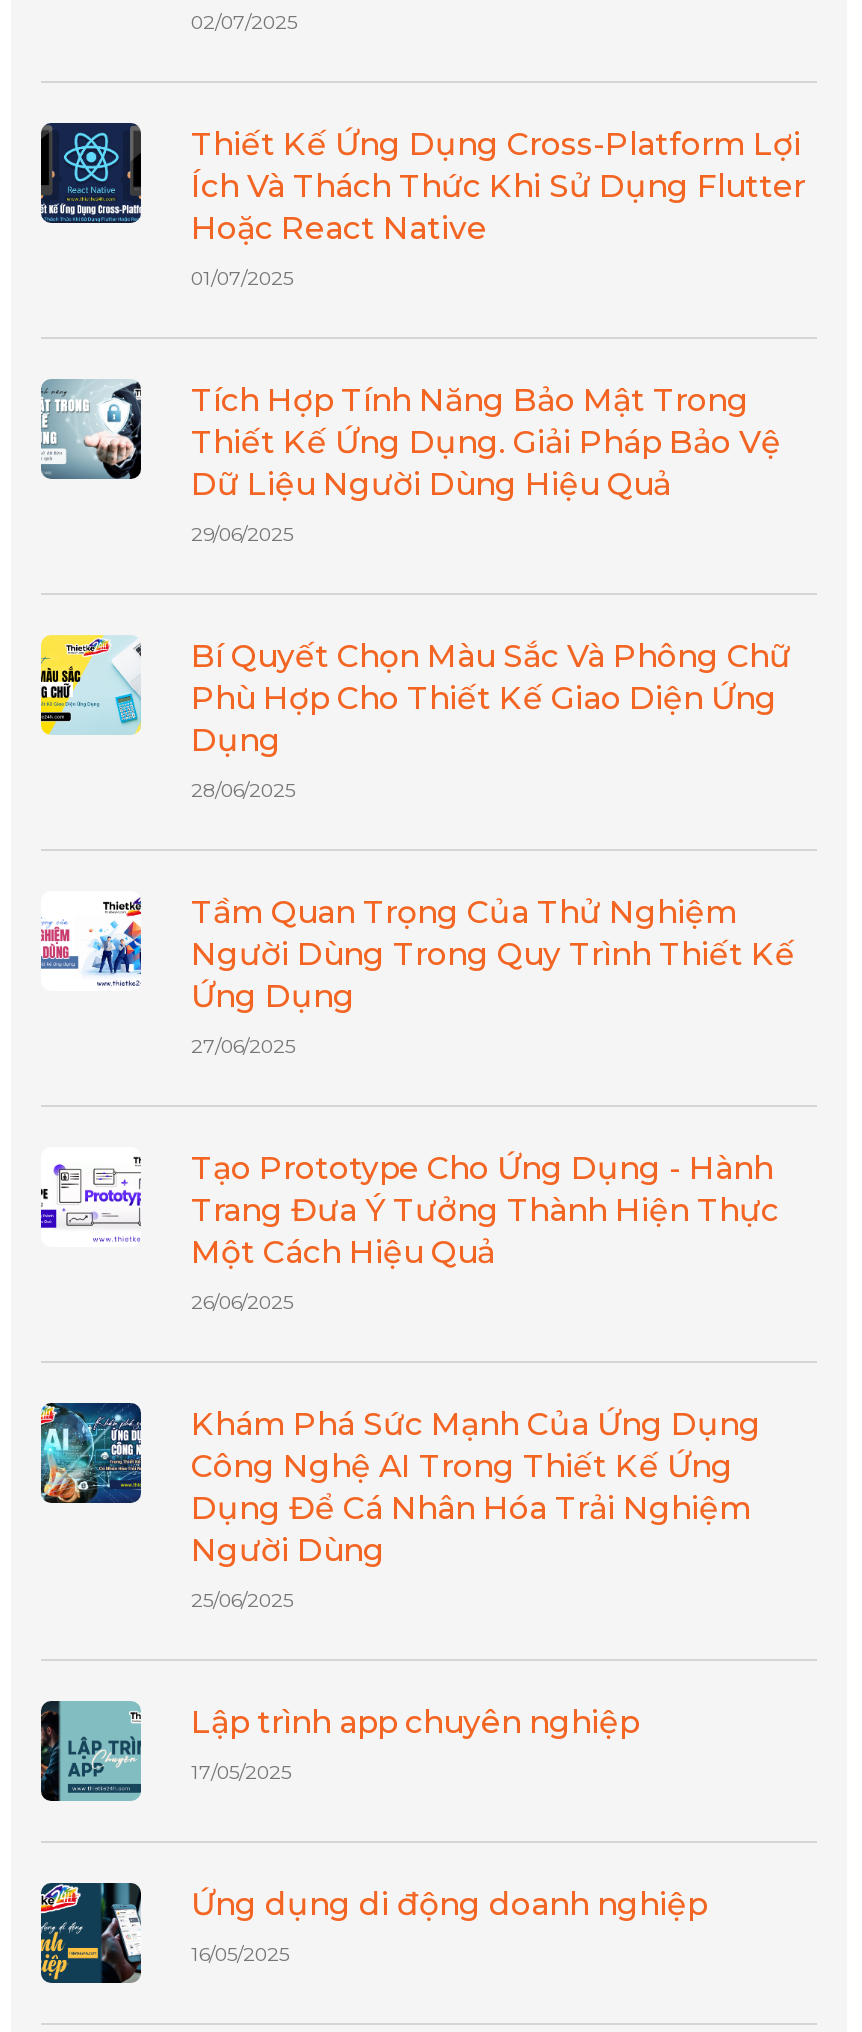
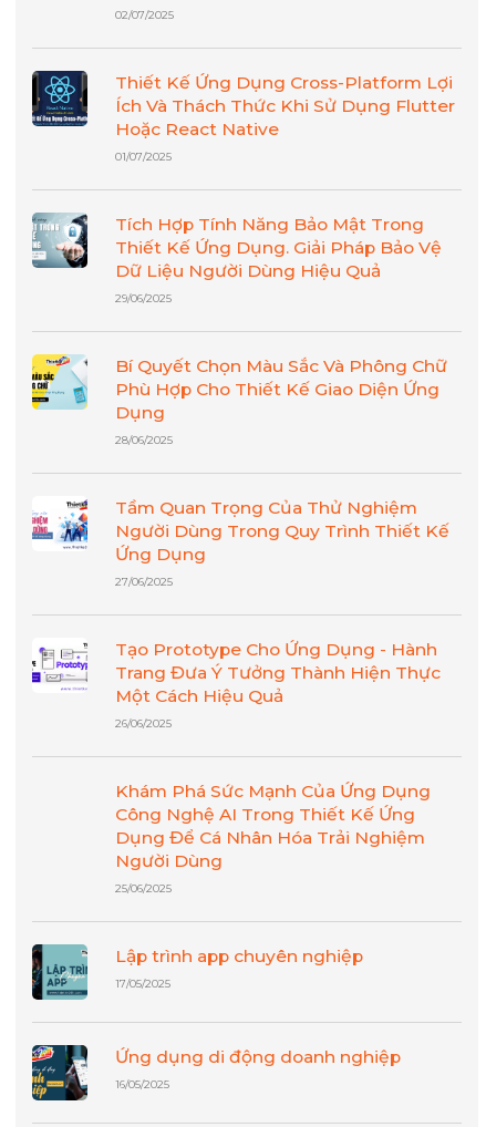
[39,1401,143,1505] [image] -> none

